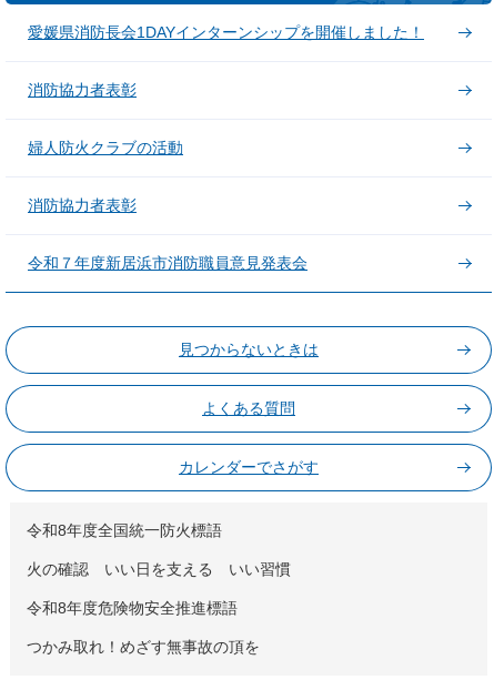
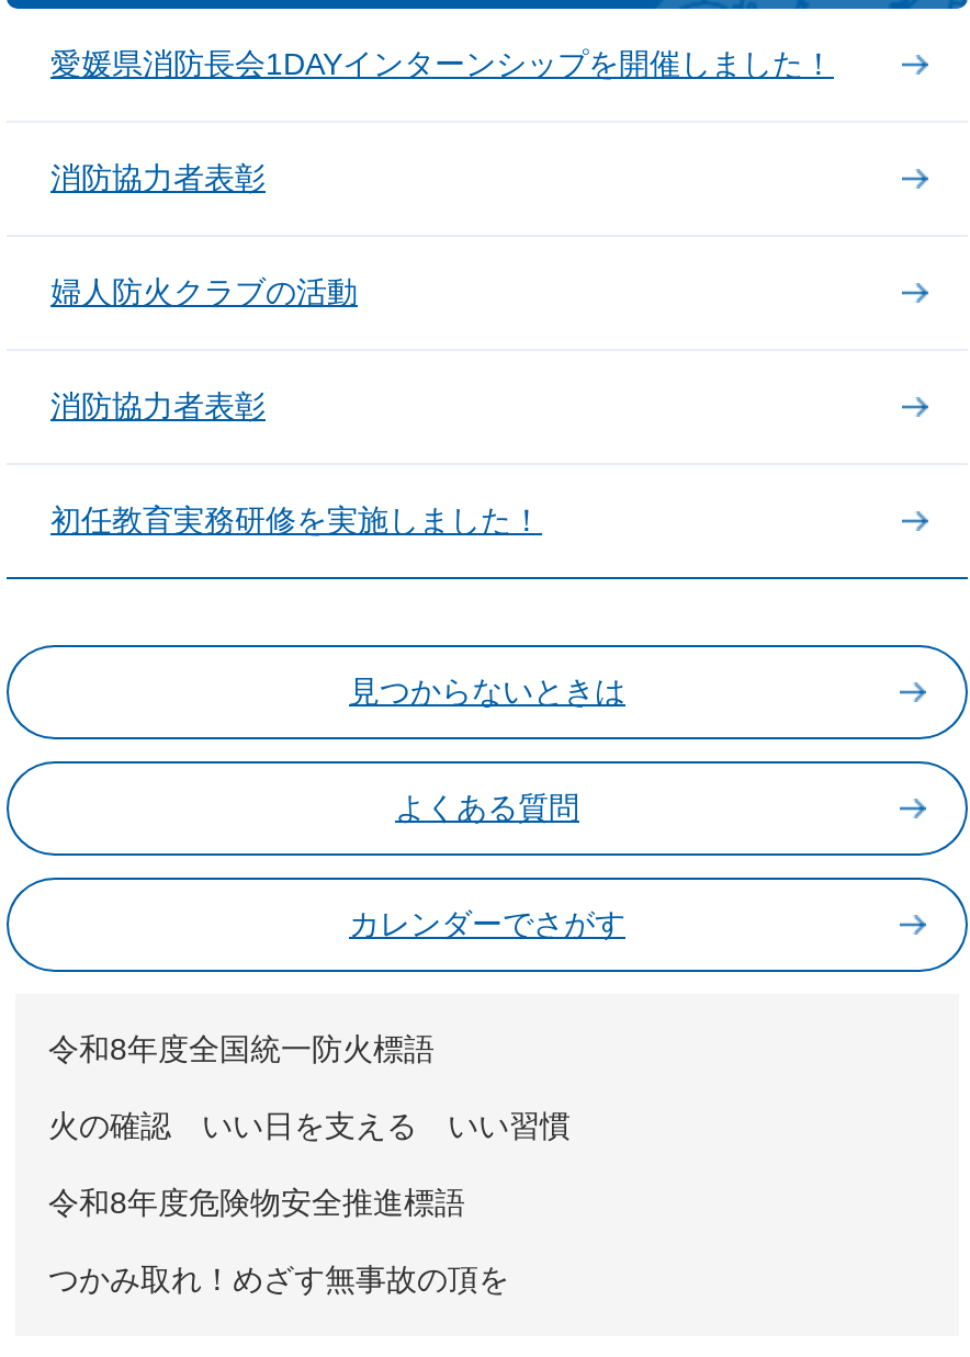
[28,254,308,272] 令和７年度新居浜市消防職員意見発表会 -> [50,503,542,538] 初任教育実務研修を実施しました！

